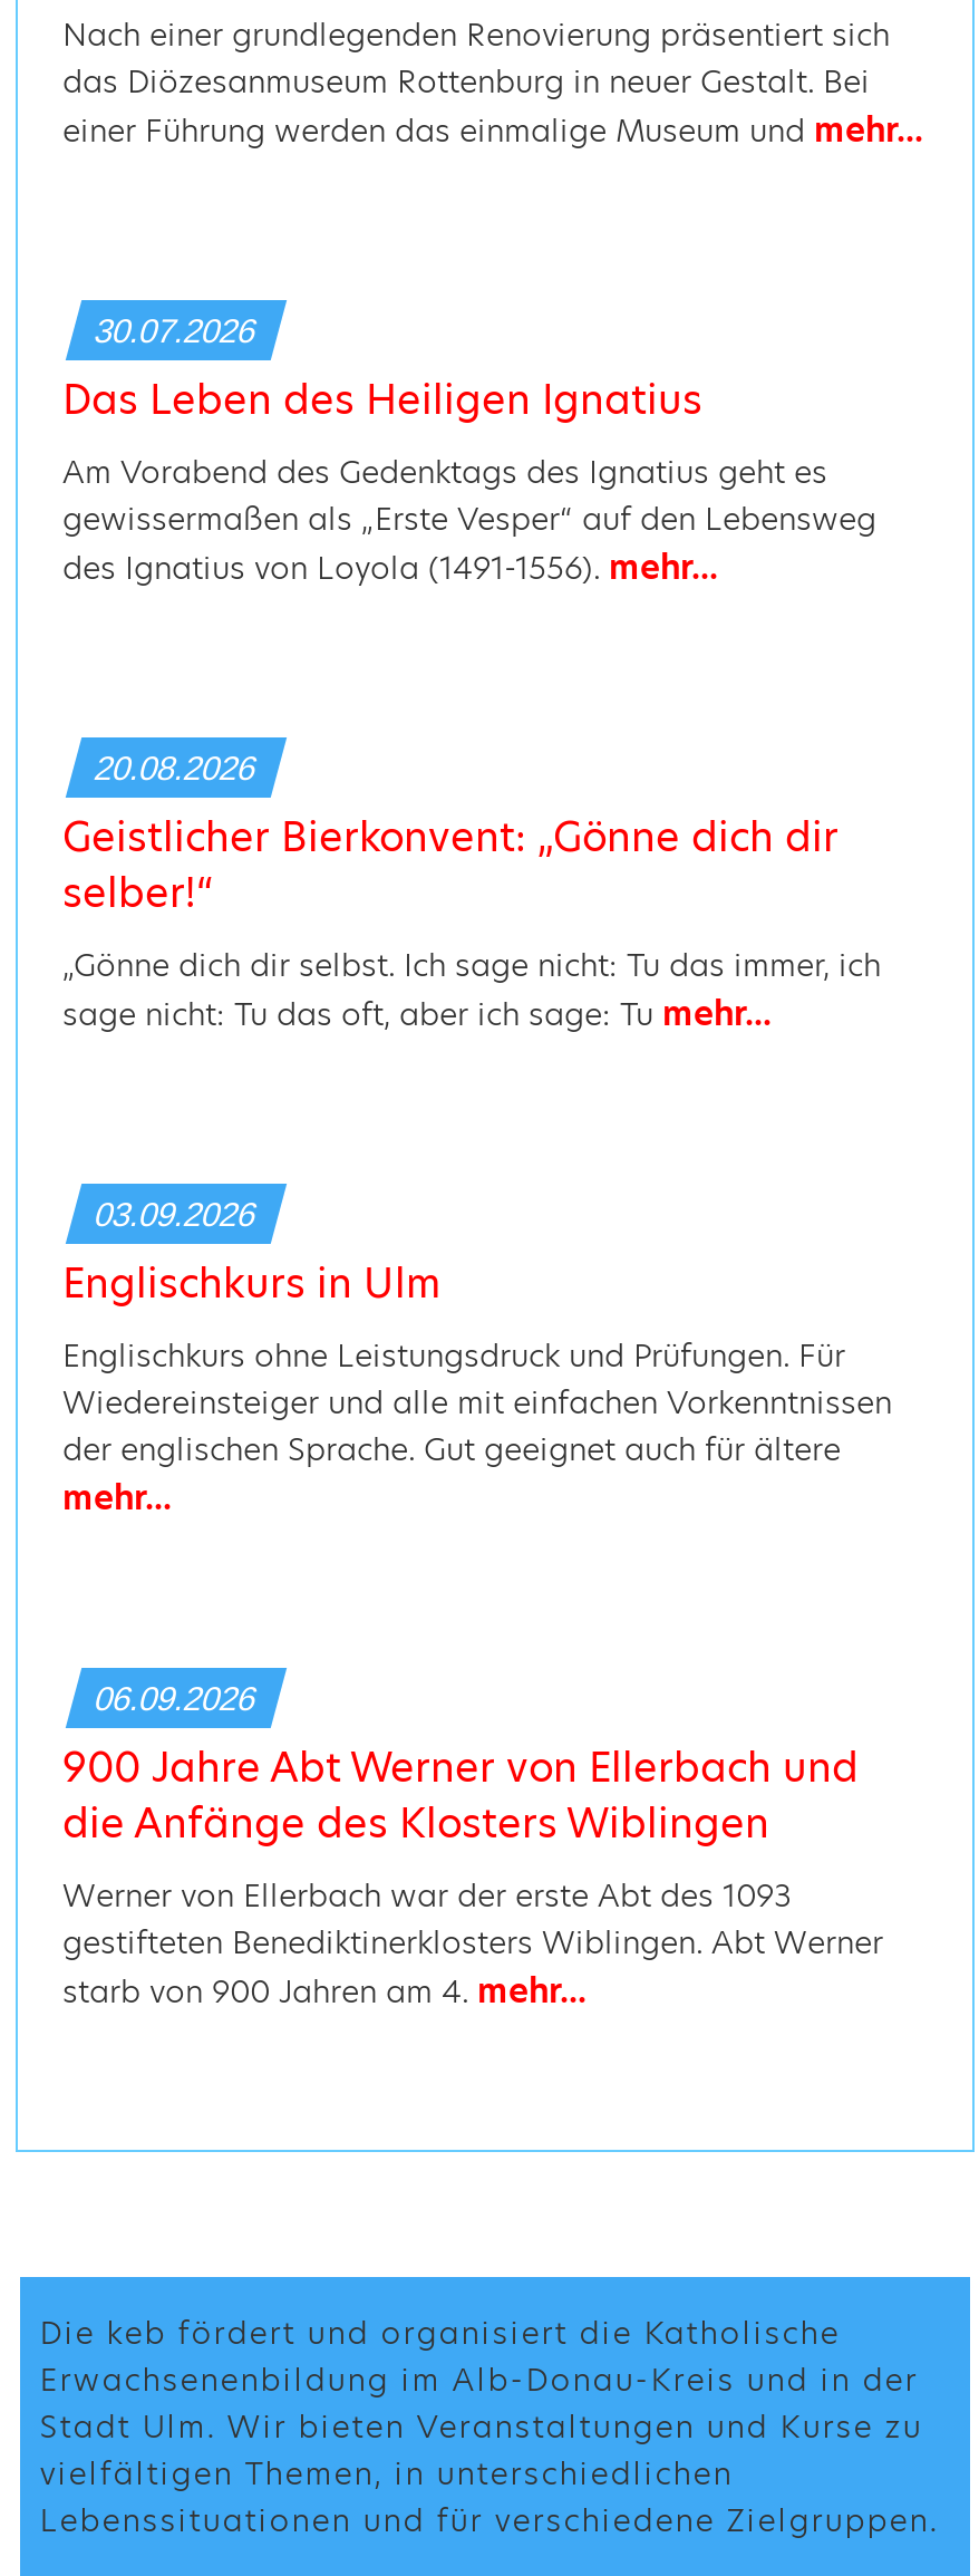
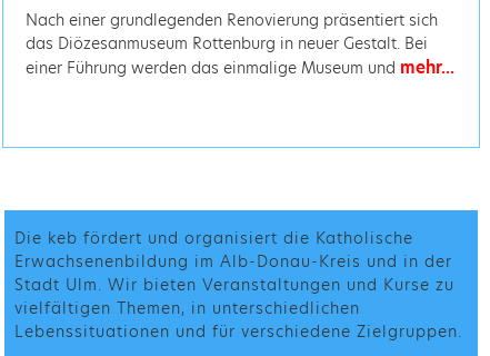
[62,312,876,591] 30.07.2026 | Das Leben des Heiligen Ignatius | Am Vorabend des Gedenktags des Ignatius geht es | gewissermaßen als „Erste Vesper“ auf den Lebensweg | des Ignatius von Loyola (1491-1556). mehr... -> none
[62,749,881,1037] 20.08.2026 | Geistlicher Bierkonvent: „Gönne dich dir | selber!“ | „Gönne dich dir selbst. Ich sage nicht: Tu das immer, ich | sage nicht: Tu das oft, aber ich sage: Tu mehr... -> none
[62,1196,892,1522] 03.09.2026 | Englischkurs in Ulm | Englischkurs ohne Leistungsdruck und Prüfungen. Für | Wiedereinsteiger und alle mit einfachen Vorkenntnissen | der englischen Sprache. Gut geeignet auch für ältere | mehr... -> none
[62,1680,883,2015] 06.09.2026 | 900 Jahre Abt Werner von Ellerbach und | die Anfänge des Klosters Wiblingen | Werner von Ellerbach war der erste Abt des 1093 | gestifteten Benediktinerklosters Wiblingen. Abt Werner | starb von 900 Jahren am 4. mehr... -> none

